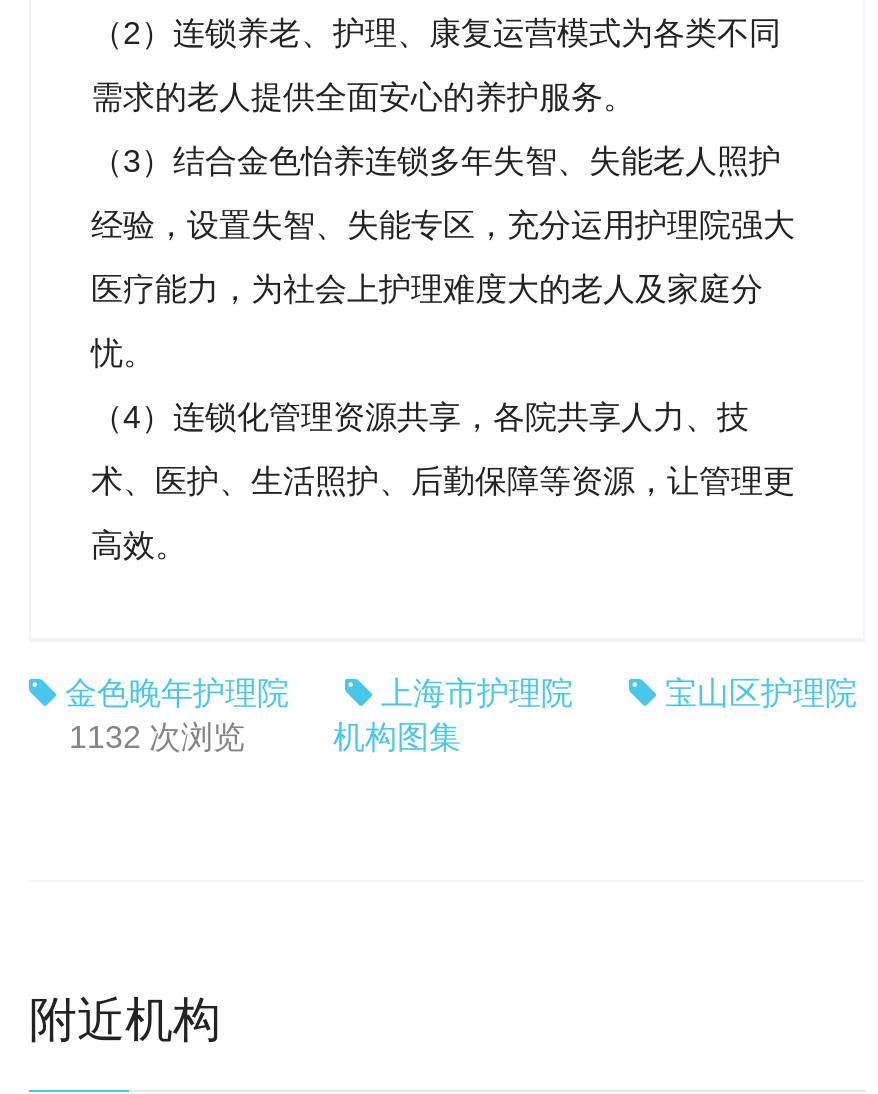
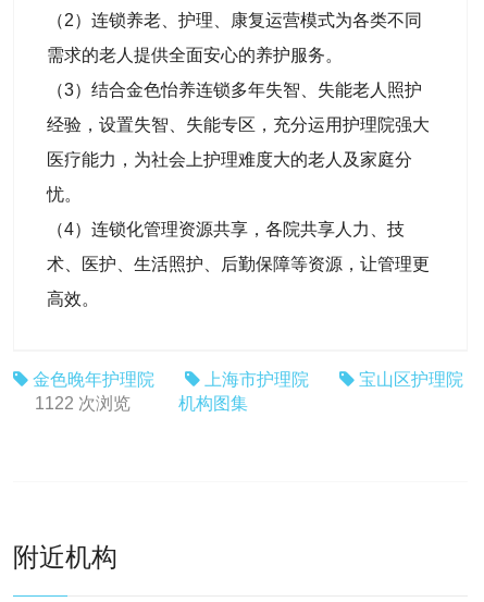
[69,720,253,754] 1132 次浏览 -> [35,394,135,413] 1122 次浏览

